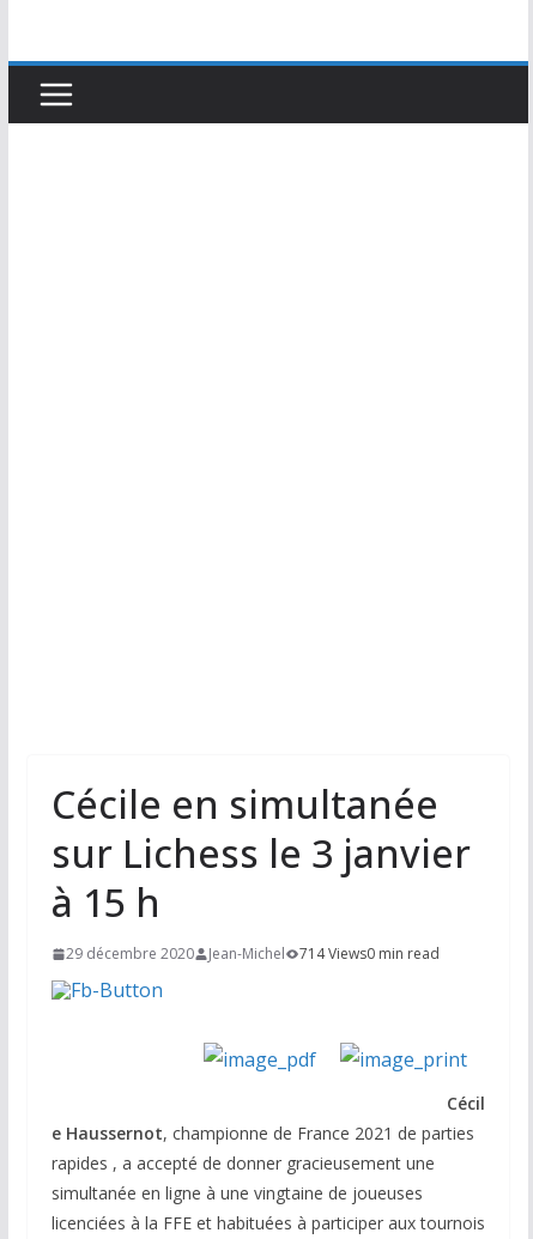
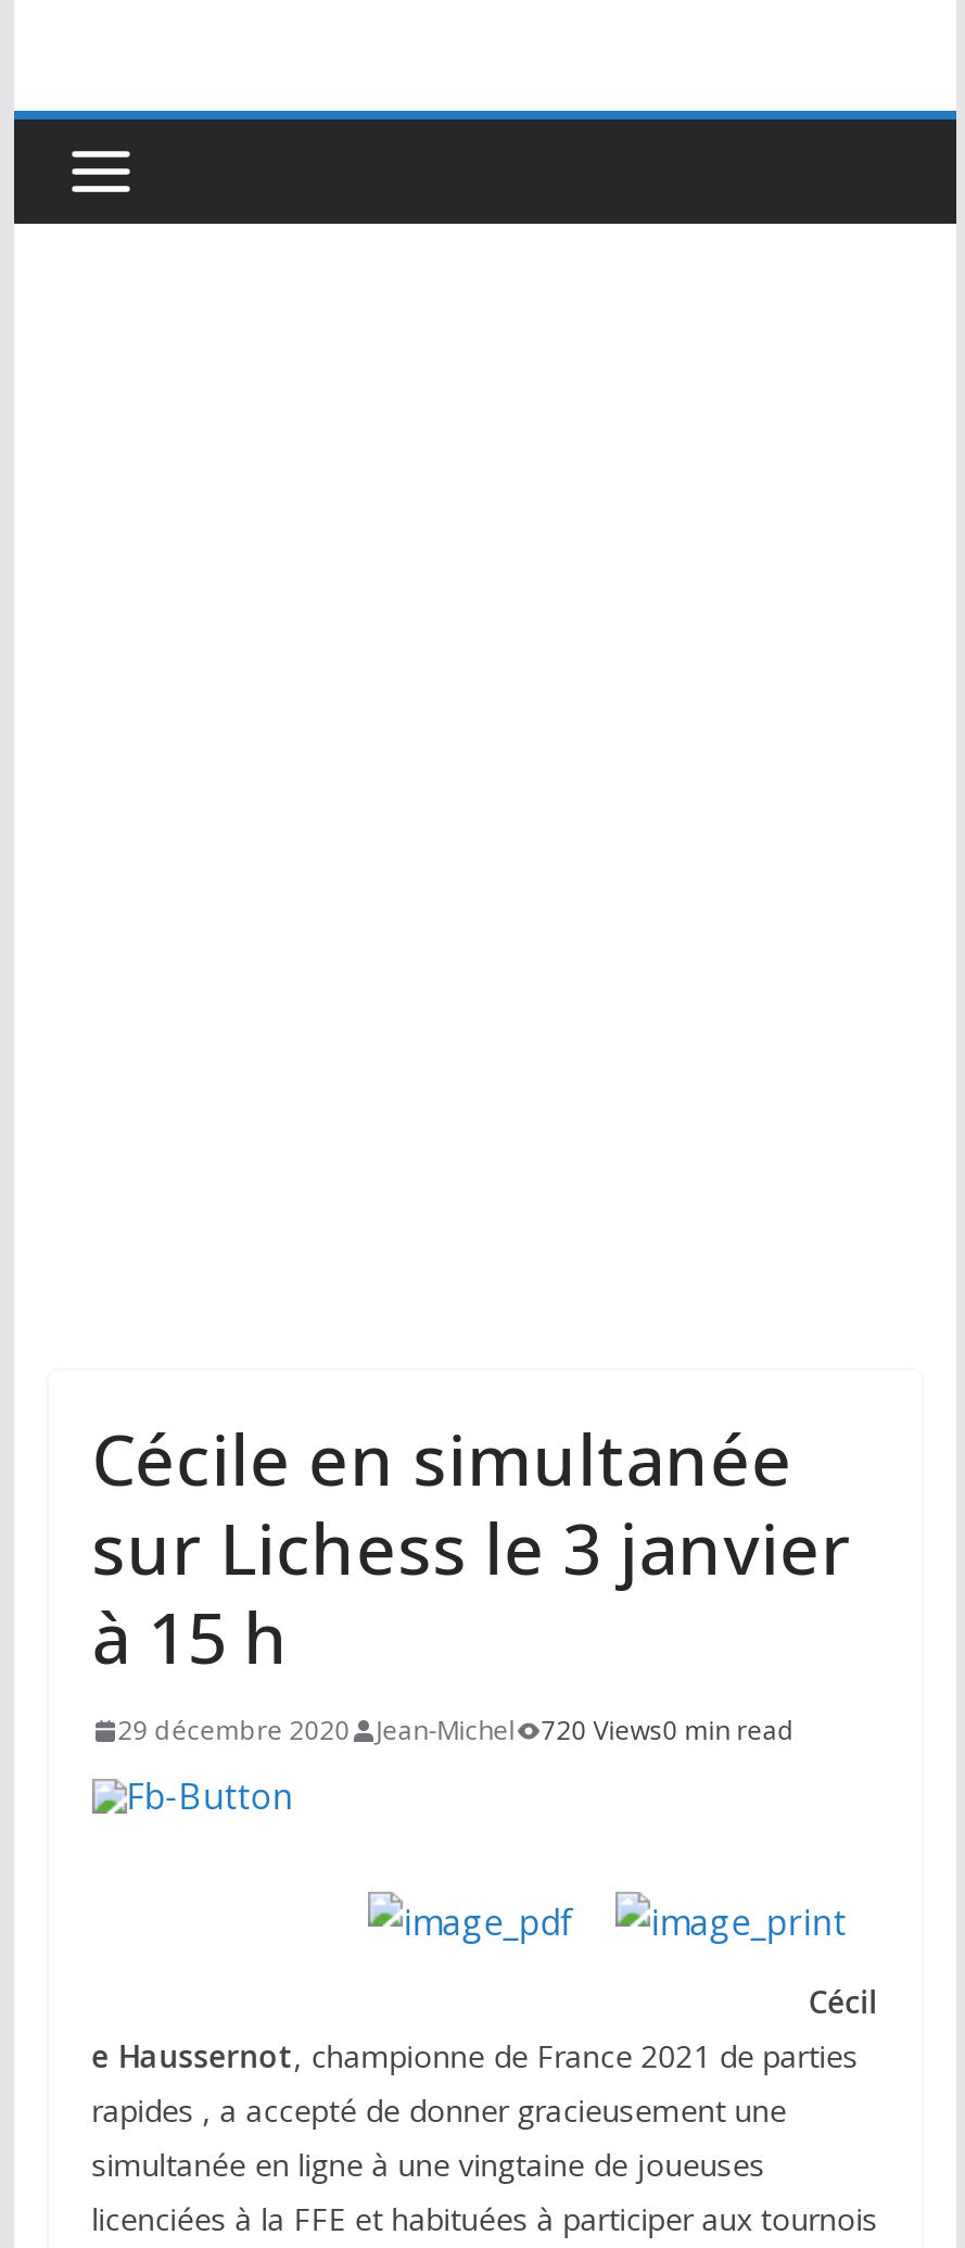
[299,943,439,964] 714 Views0 min read -> [541,1712,795,1748] 720 Views0 min read

